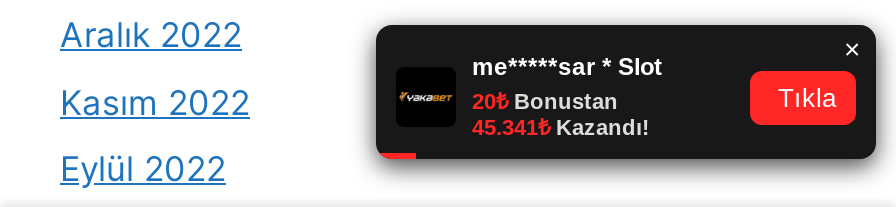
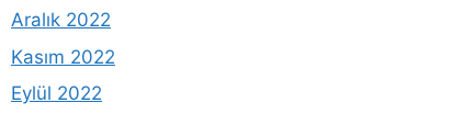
[364,21,888,179] [image] -> none

